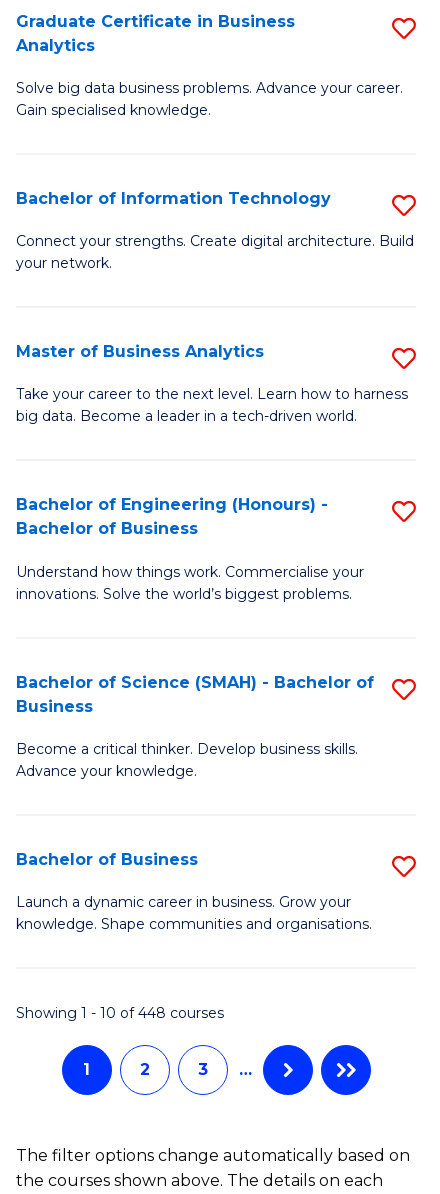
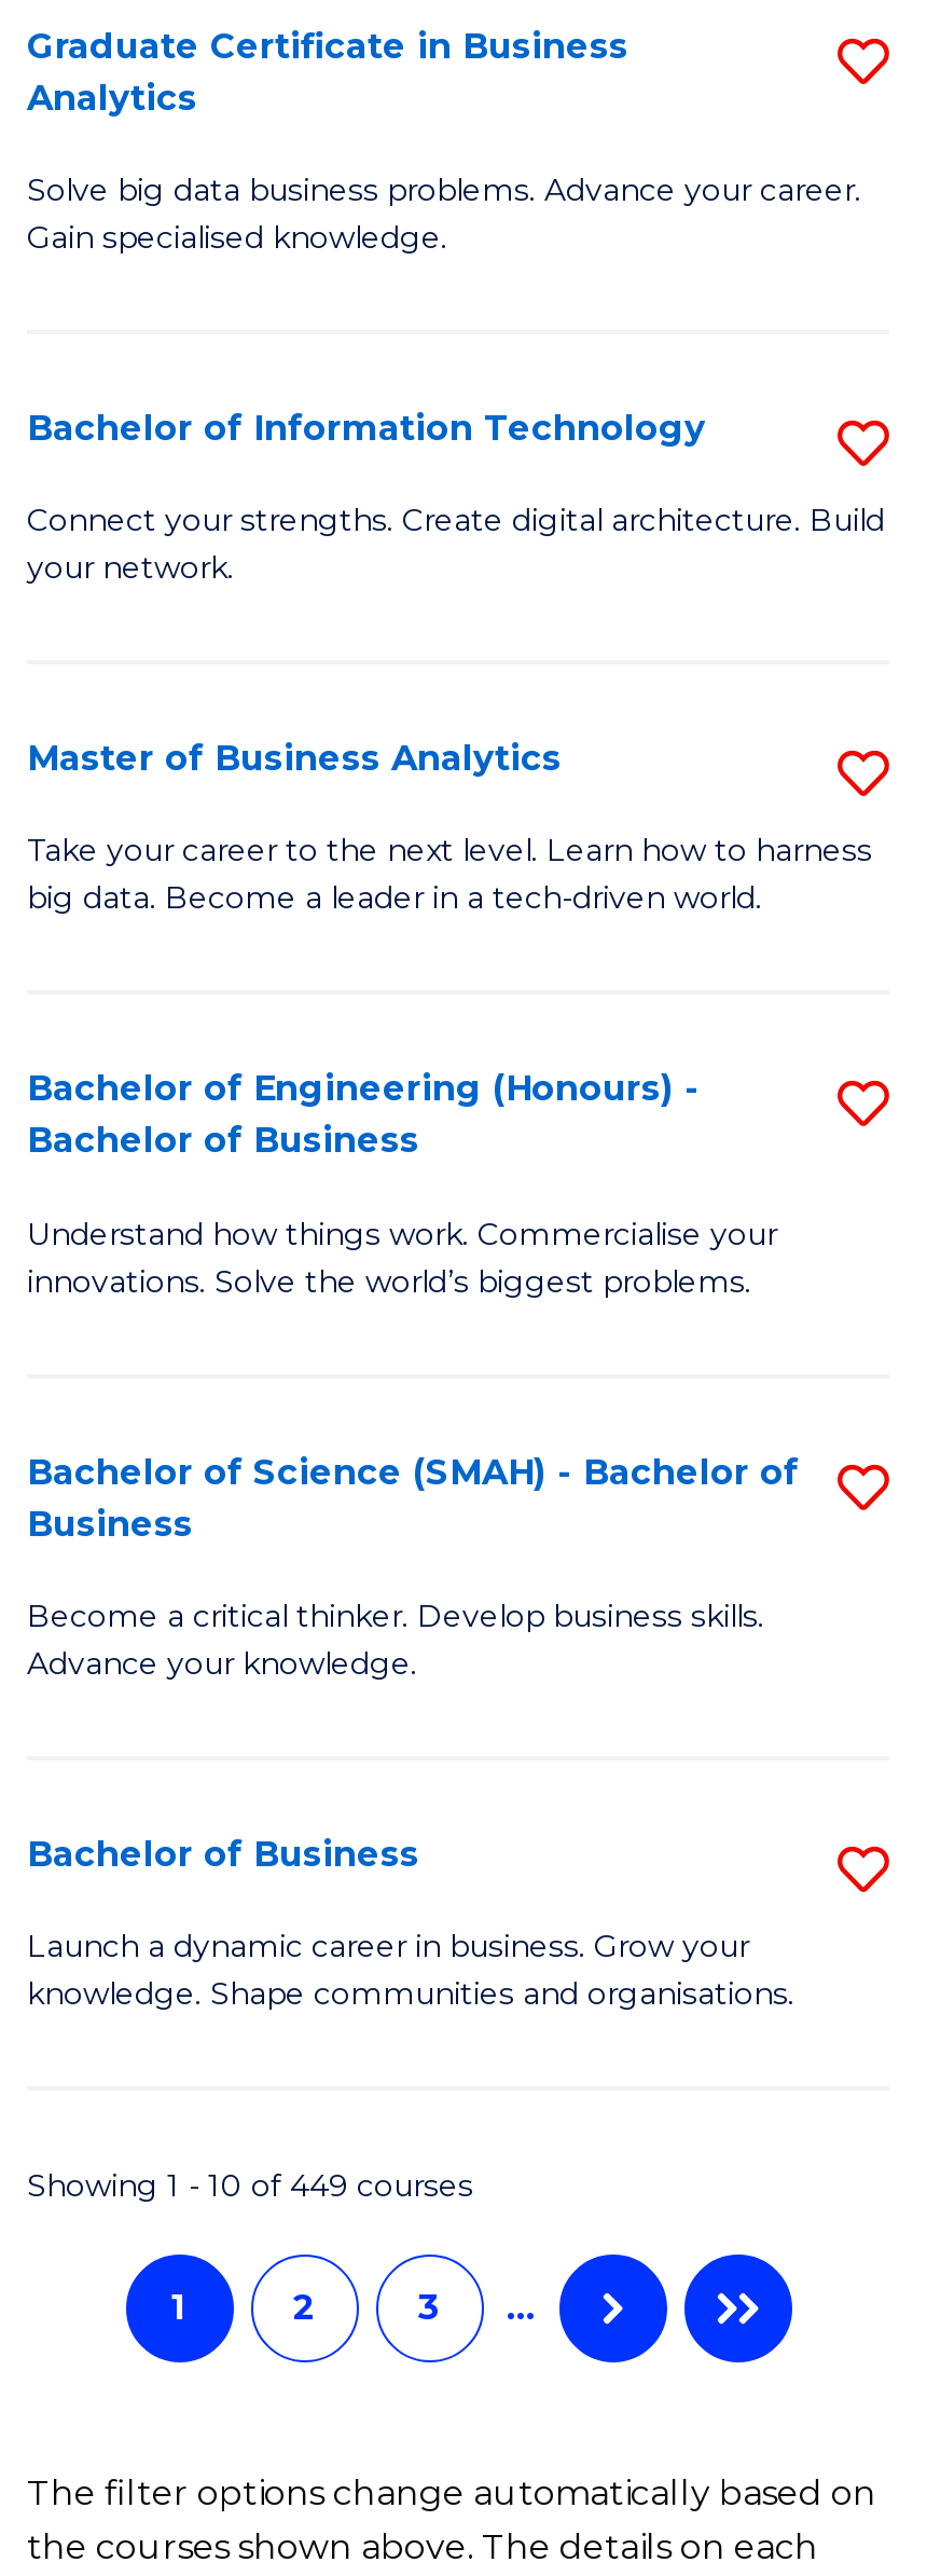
[16,1004,224,1022] Showing 1 - 10 of 448 courses -> [27,2166,473,2205] Showing 1 - 10 of 449 courses

